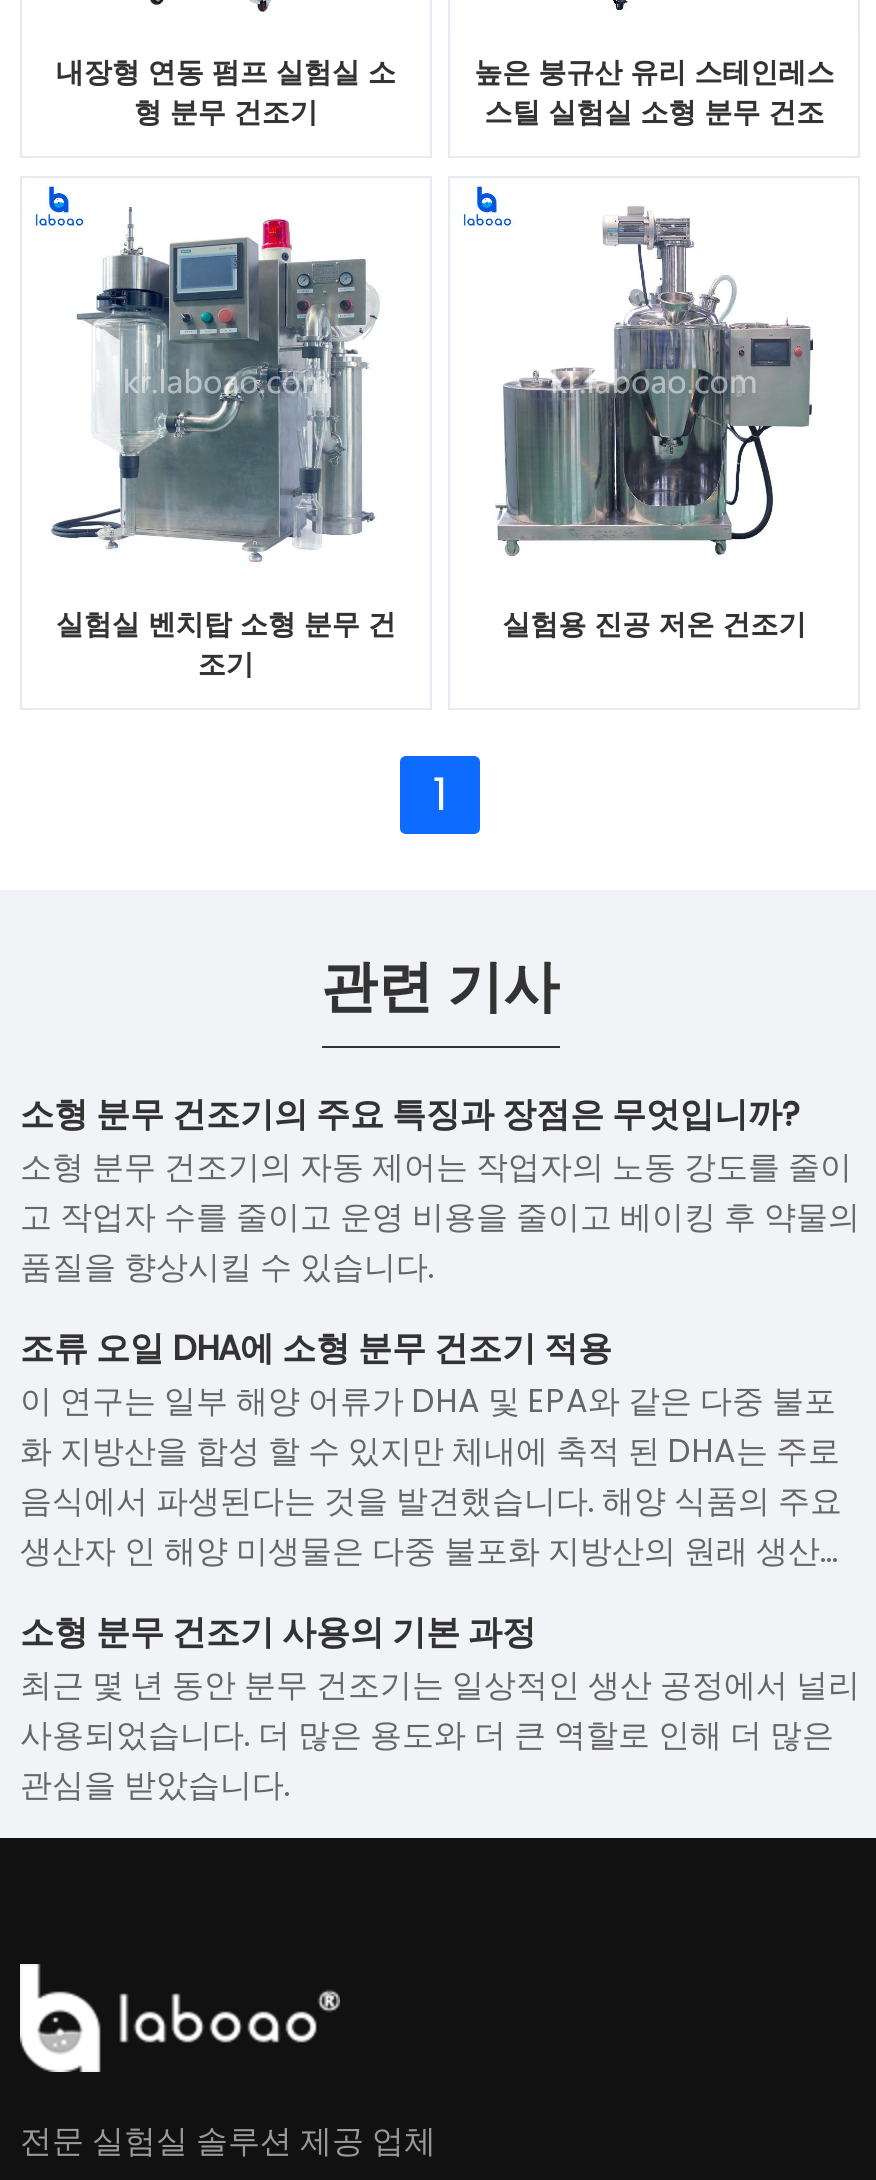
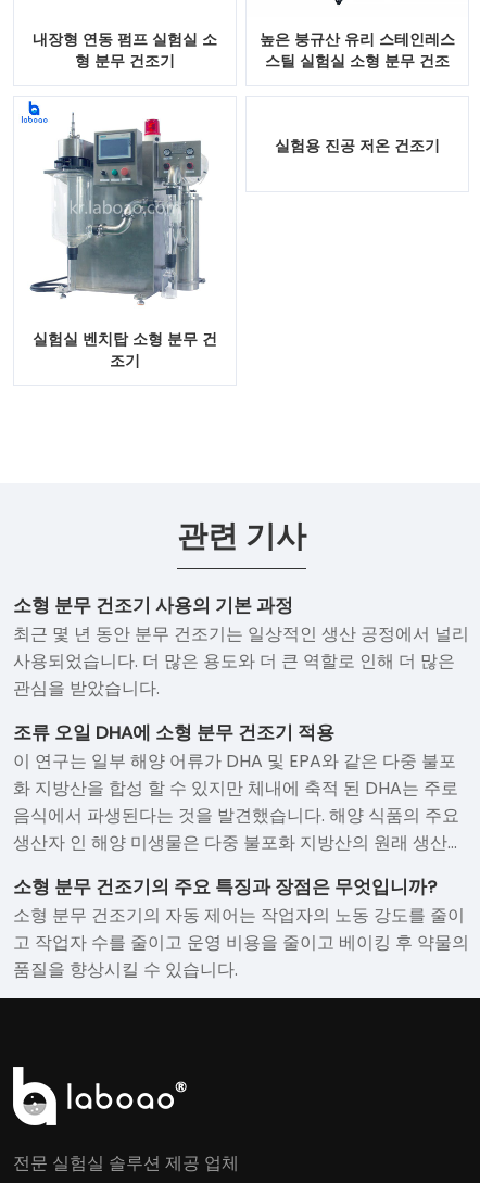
[462,184,816,558] [image] -> none
moved [502,605,806,645] -> [275,134,440,156]: 실험용 진공 저온 건조기
[433,762,447,826] 1 -> none
moved [20,1090,860,1290] -> [13,873,469,982]: 소형 분무 건조기의 주요 특징과 장점은 무엇입니까? | 소형 분무 건조기의 자동 제어는 작업자의 노동 강도를 줄이 | 고 작업자 수를 줄이고 운영 비용을 줄이고 베이킹 후 약물의 | 품질을 향상시킬 수 있습니다.
moved [20,1608,860,1808] -> [13,592,469,701]: 소형 분무 건조기 사용의 기본 과정 | 최근 몇 년 동안 분무 건조기는 일상적인 생산 공정에서 널리 | 사용되었습니다. 더 많은 용도와 더 큰 역할로 인해 더 많은 | 관심을 받았습니다.

